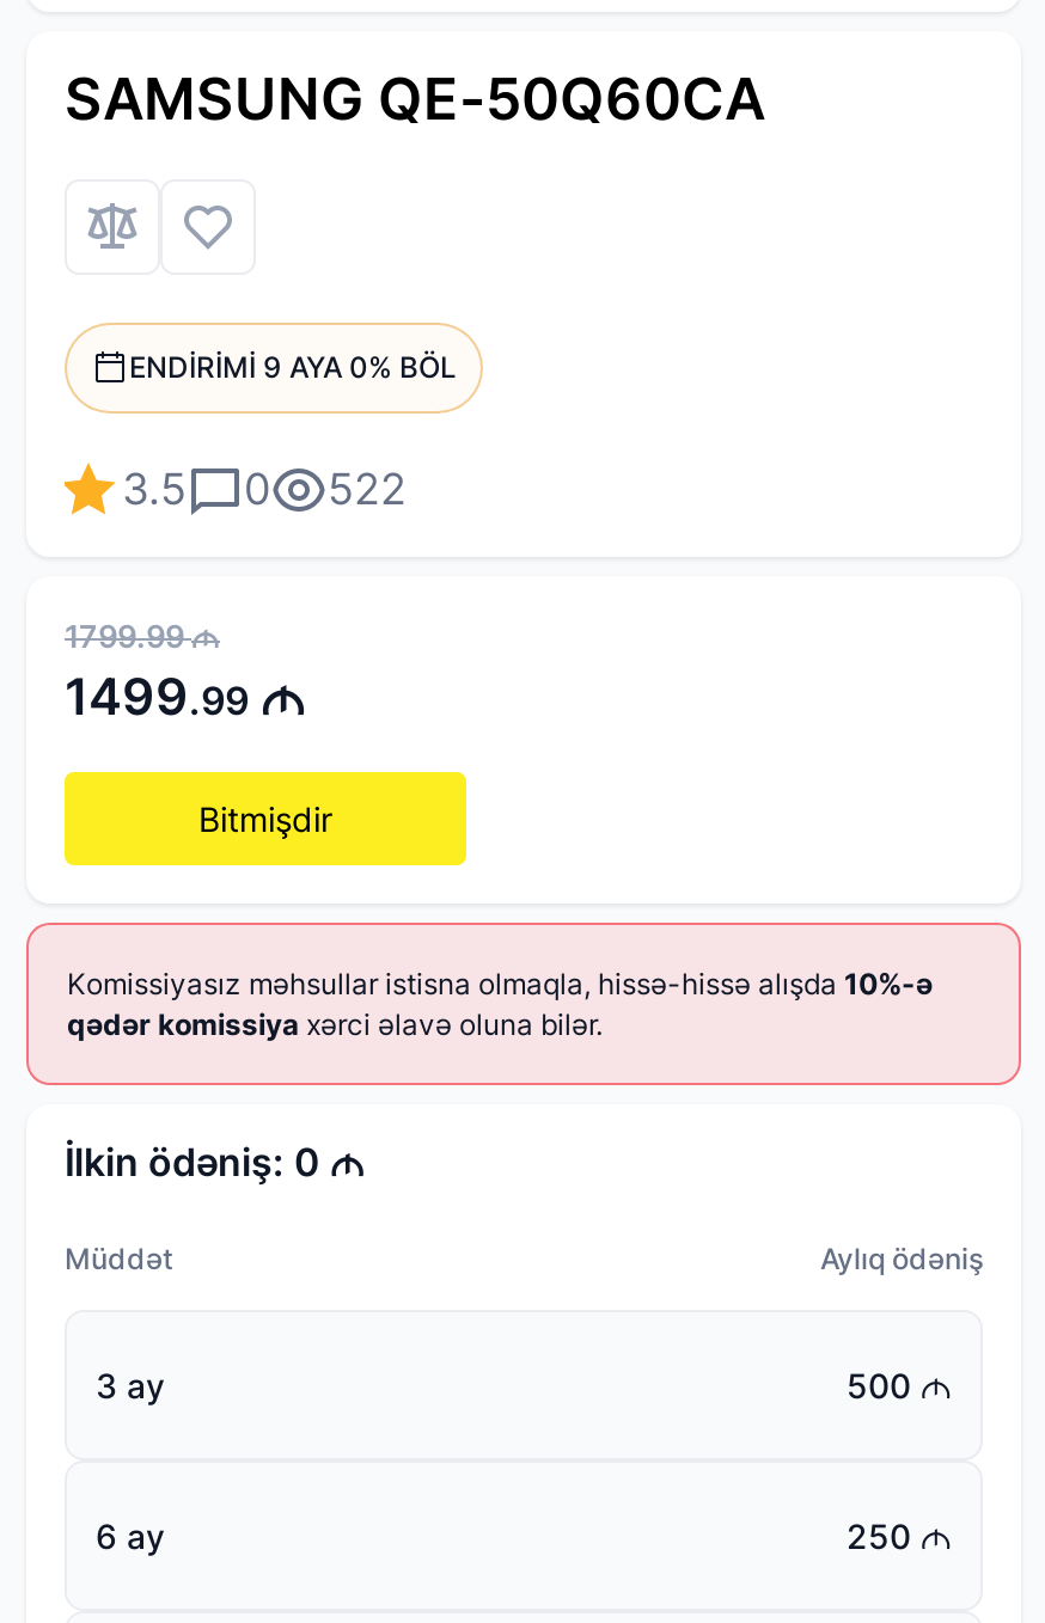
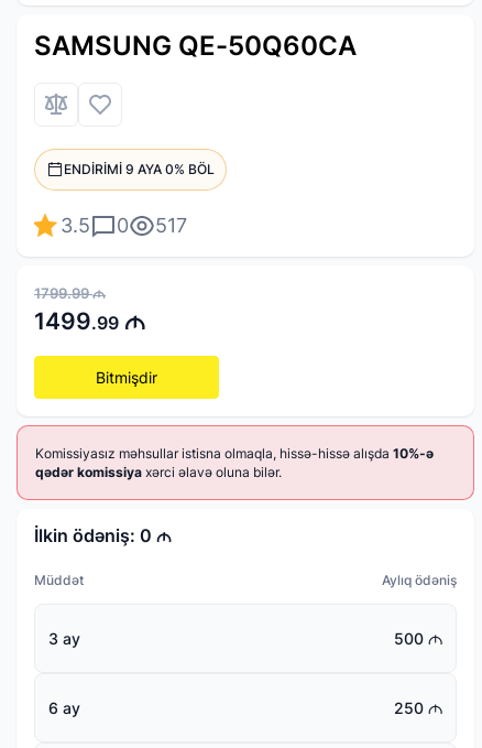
[122,464,407,514] 3.5 0 522 -> [61,214,187,237] 3.5 0 517

